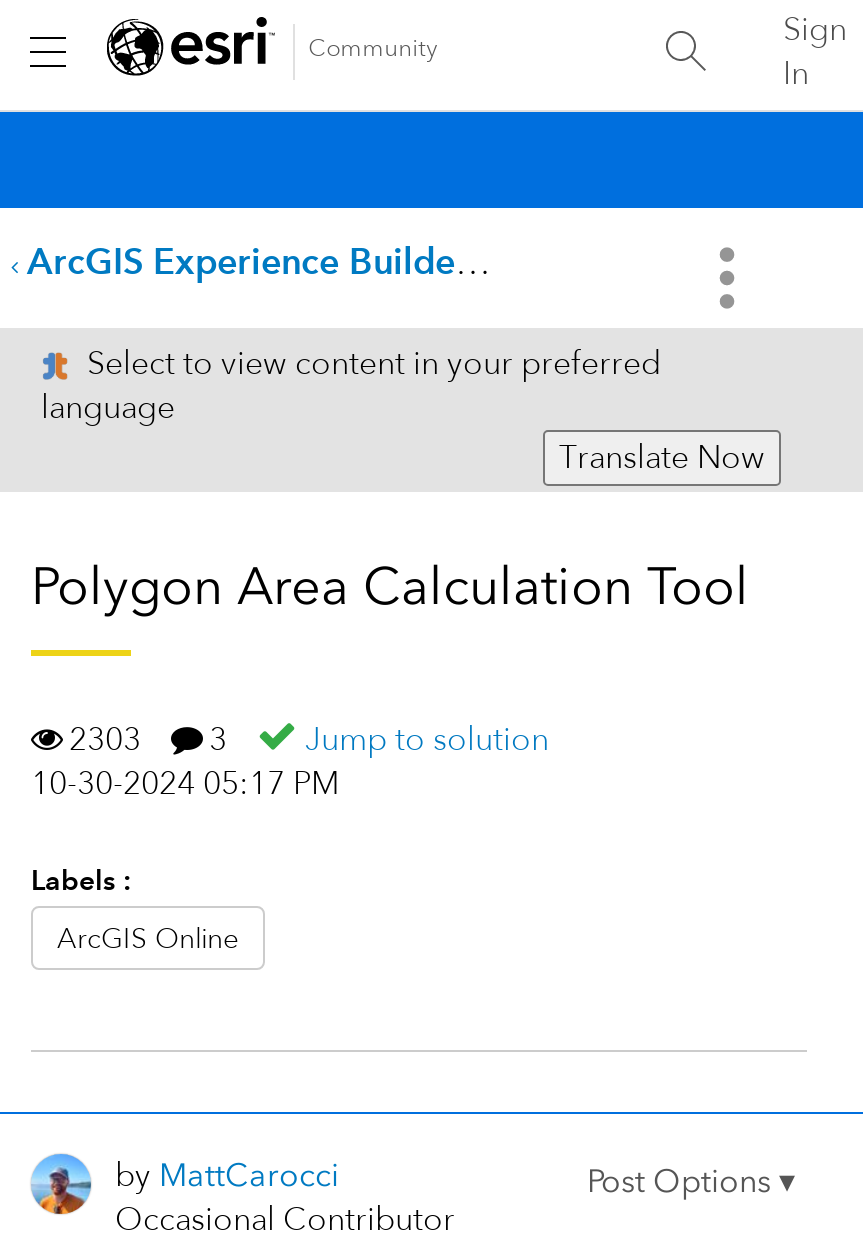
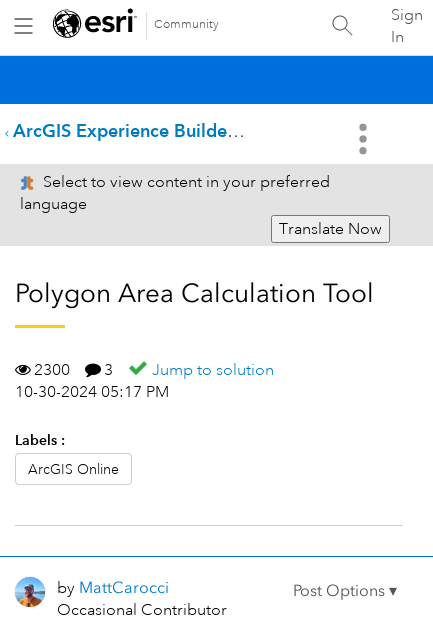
[69,720,549,760] 2303 3 Jump to solution -> [34,360,274,380] 2300 3 Jump to solution

